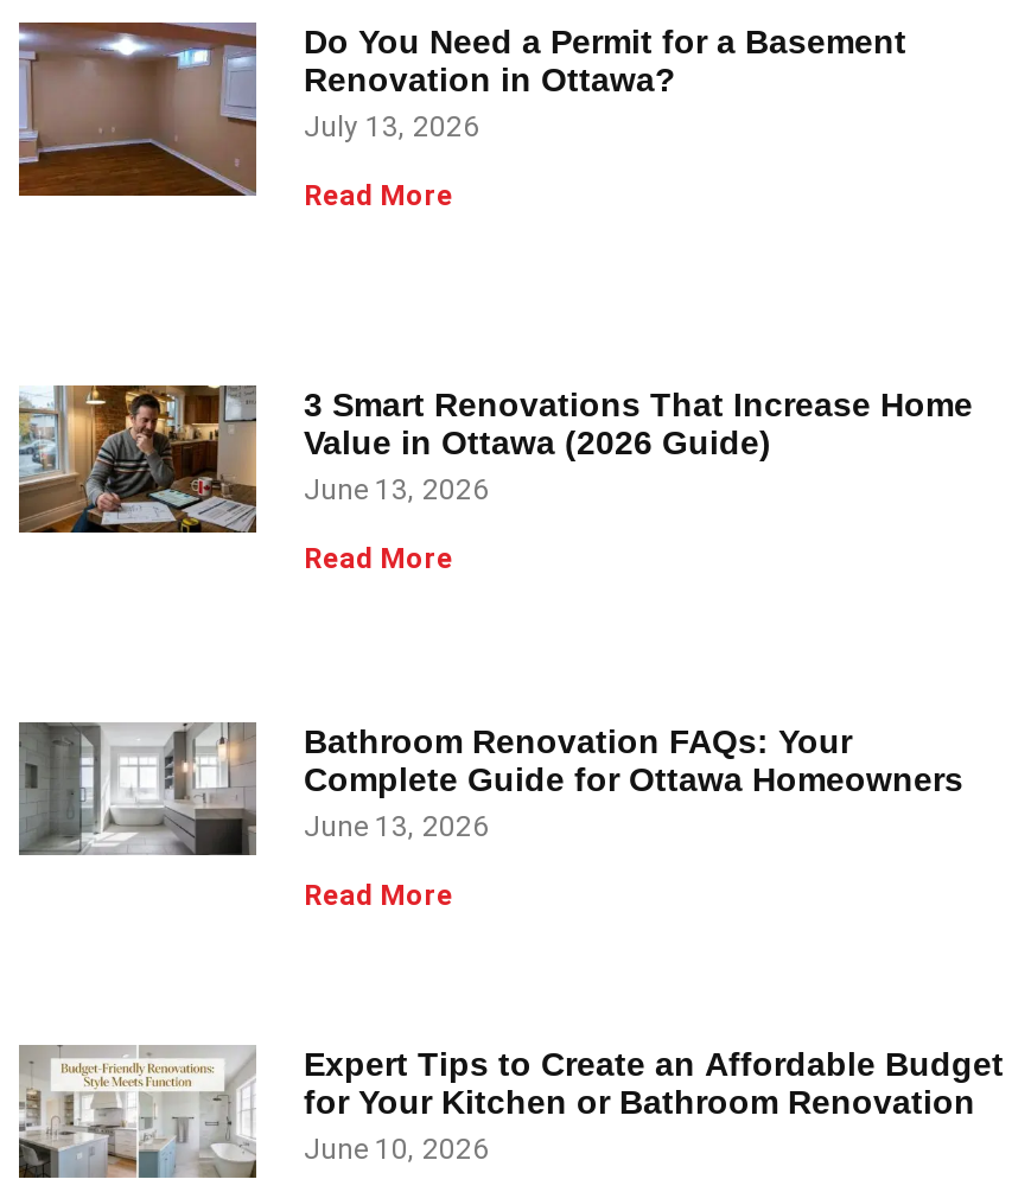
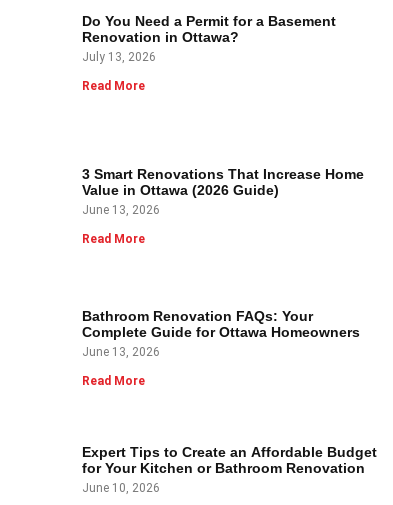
[17,20,259,198] [image] -> none
[17,383,259,535] [image] -> none
[17,720,259,858] [image] -> none
[17,1043,259,1180] [image] -> none

